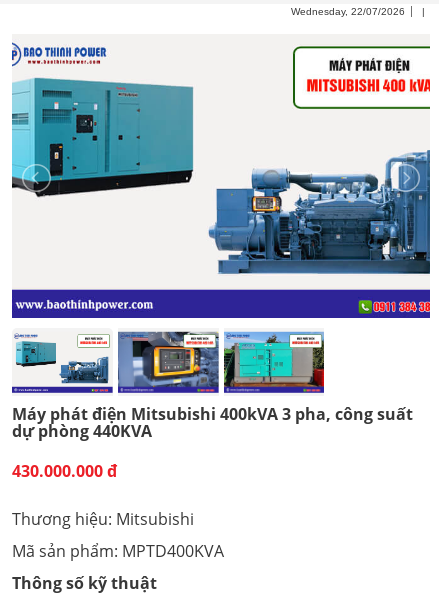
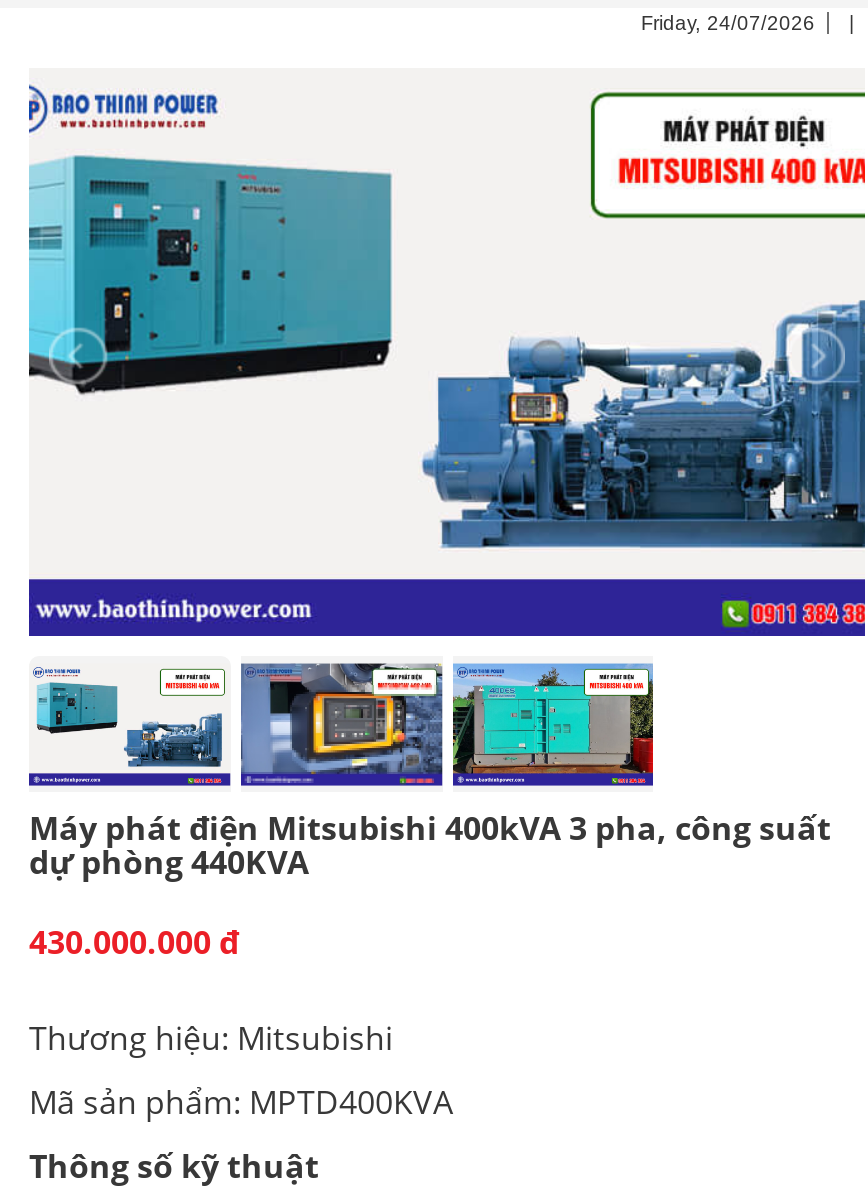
[291,6,405,17] Wednesday, 22/07/2026 -> [641,11,815,33] Friday, 24/07/2026

